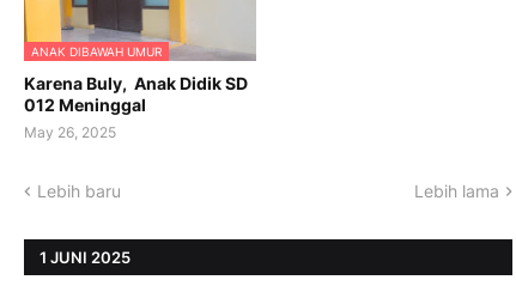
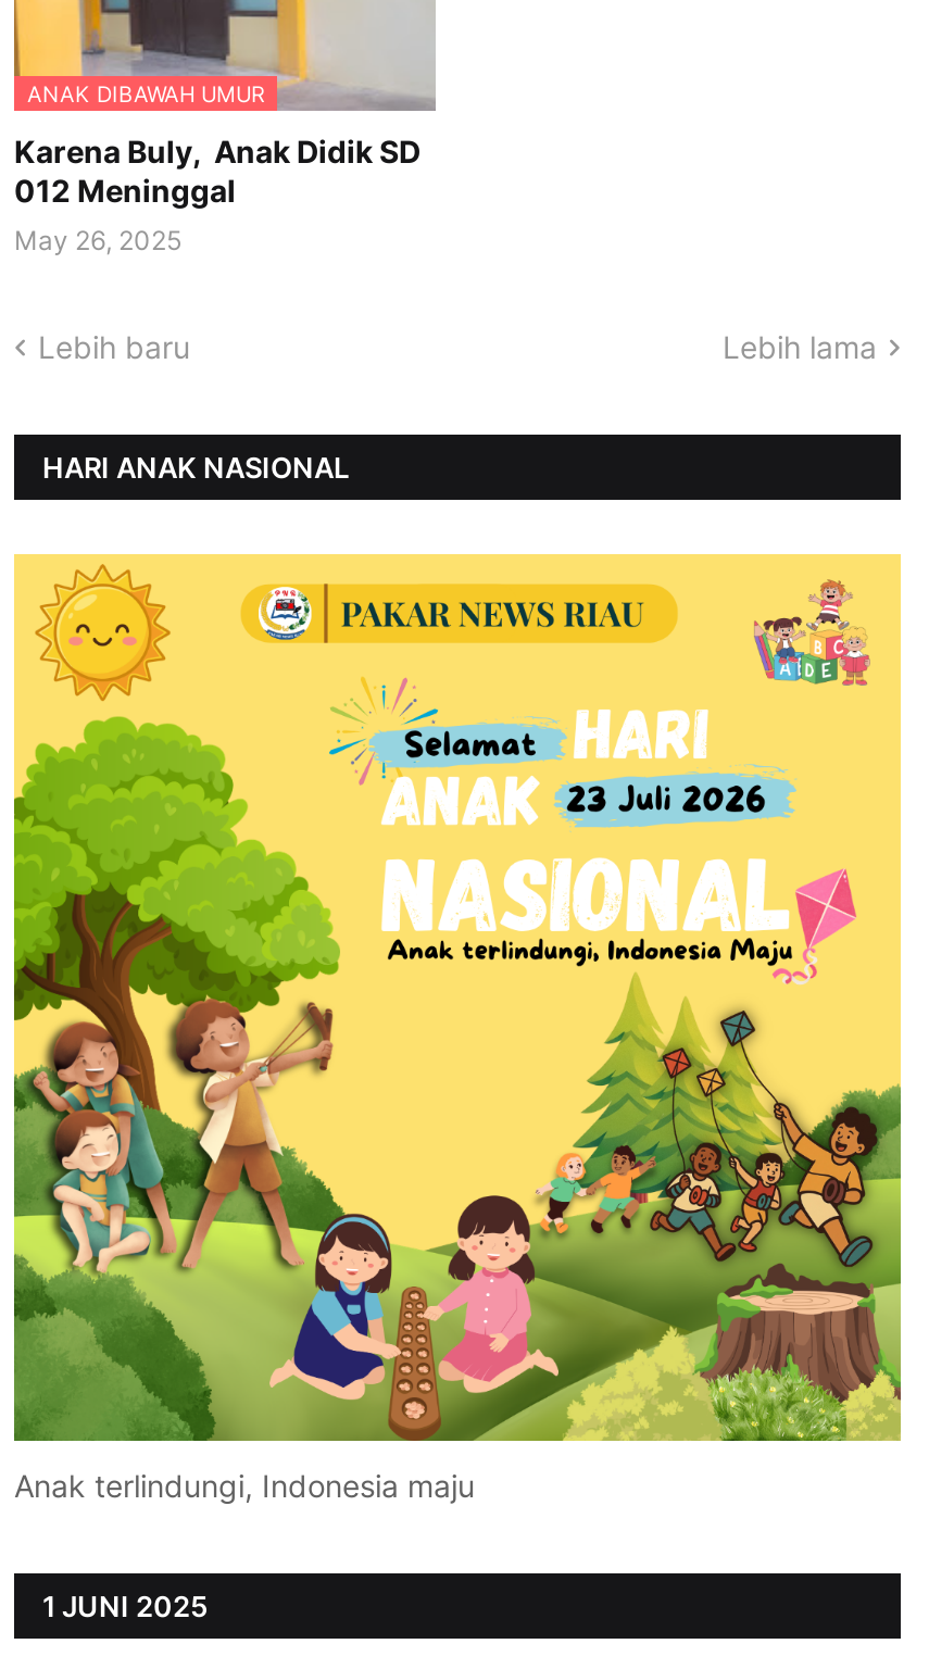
none -> [12,552,903,1504] [image] | Anak terlindungi, Indonesia maju
none -> [42,449,349,484] HARI ANAK NASIONAL

